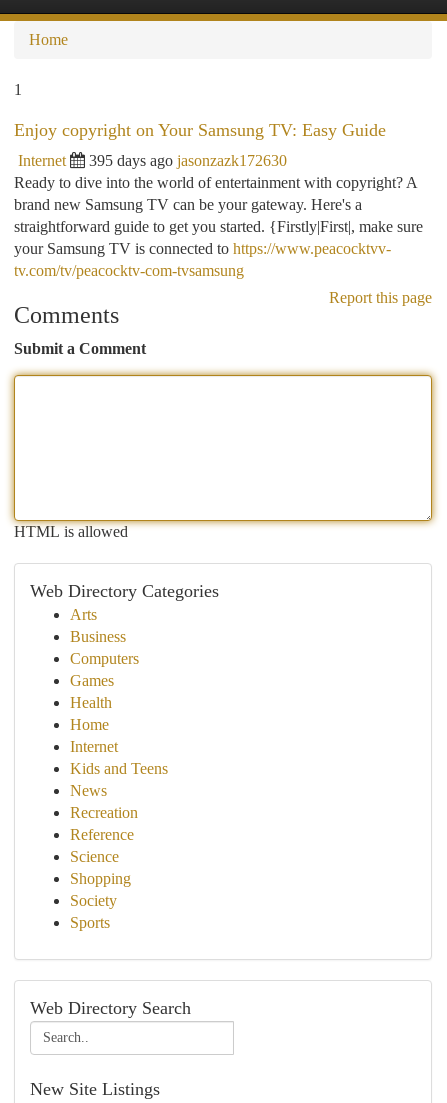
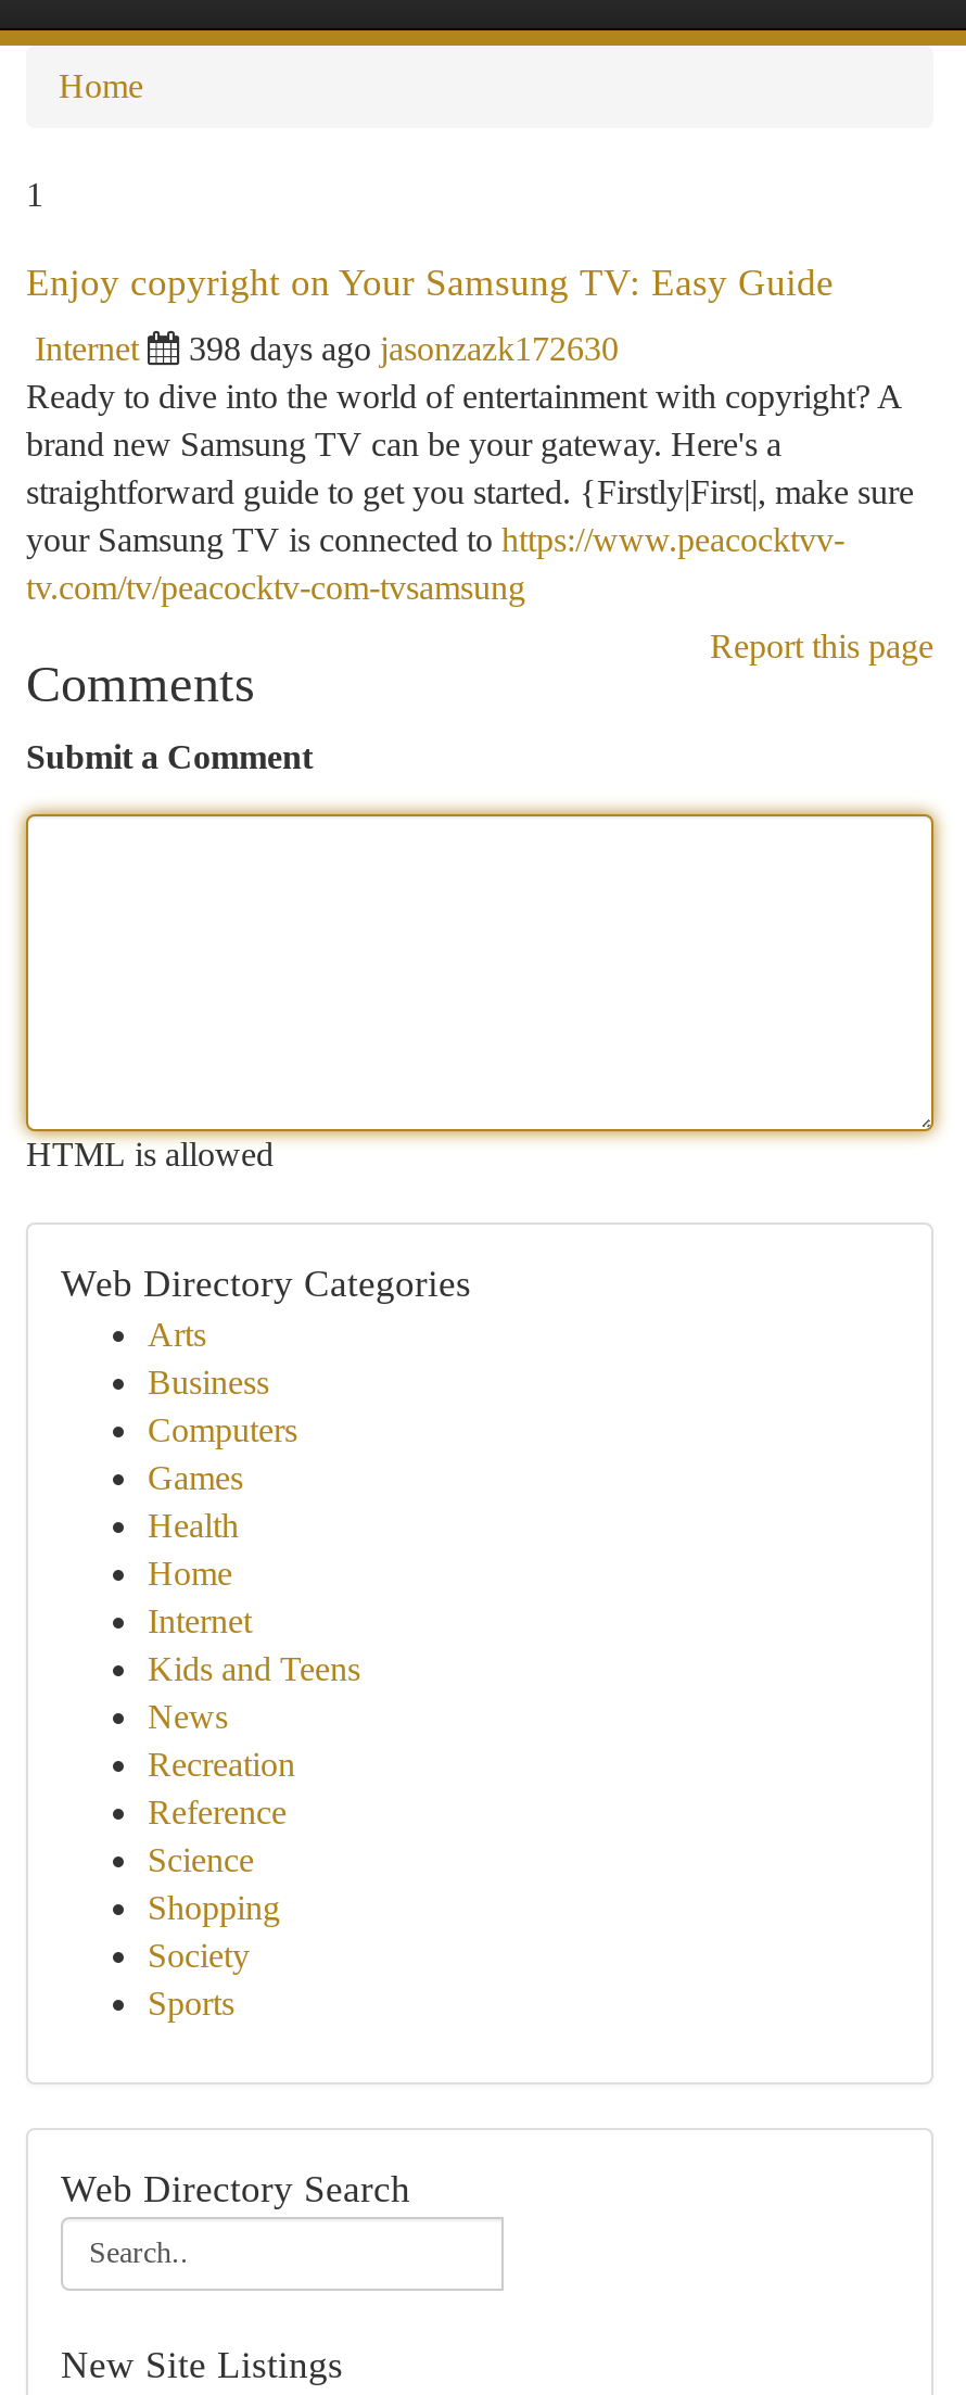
[89,152,287,169] 395 days ago jasonzazk172630 -> [189,330,619,367] 398 days ago jasonzazk172630

